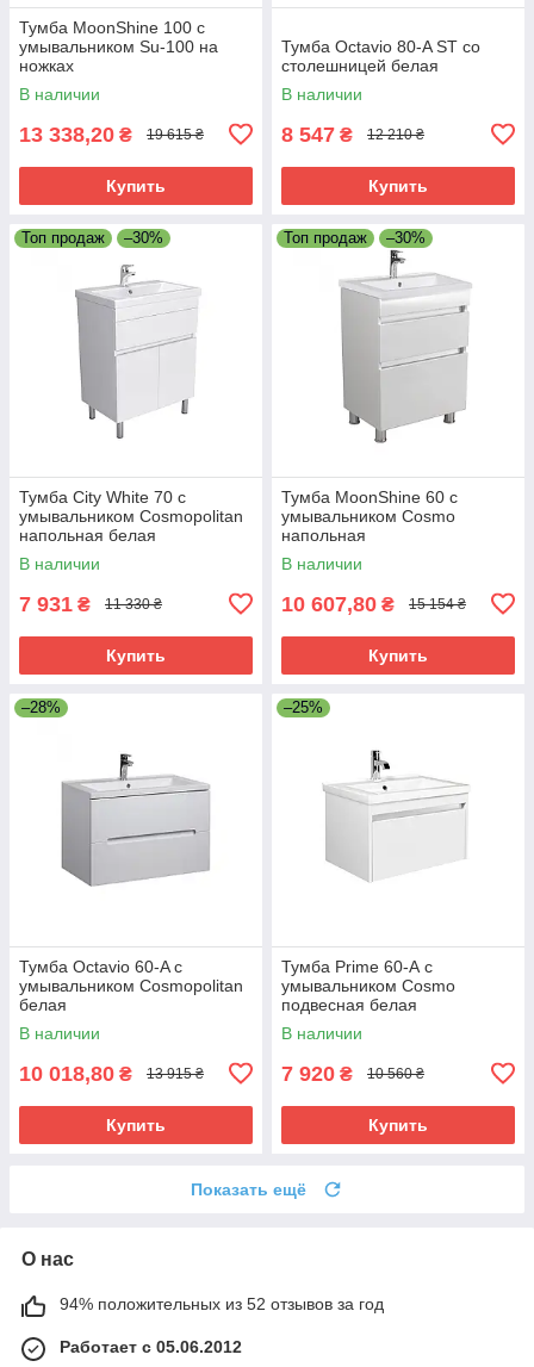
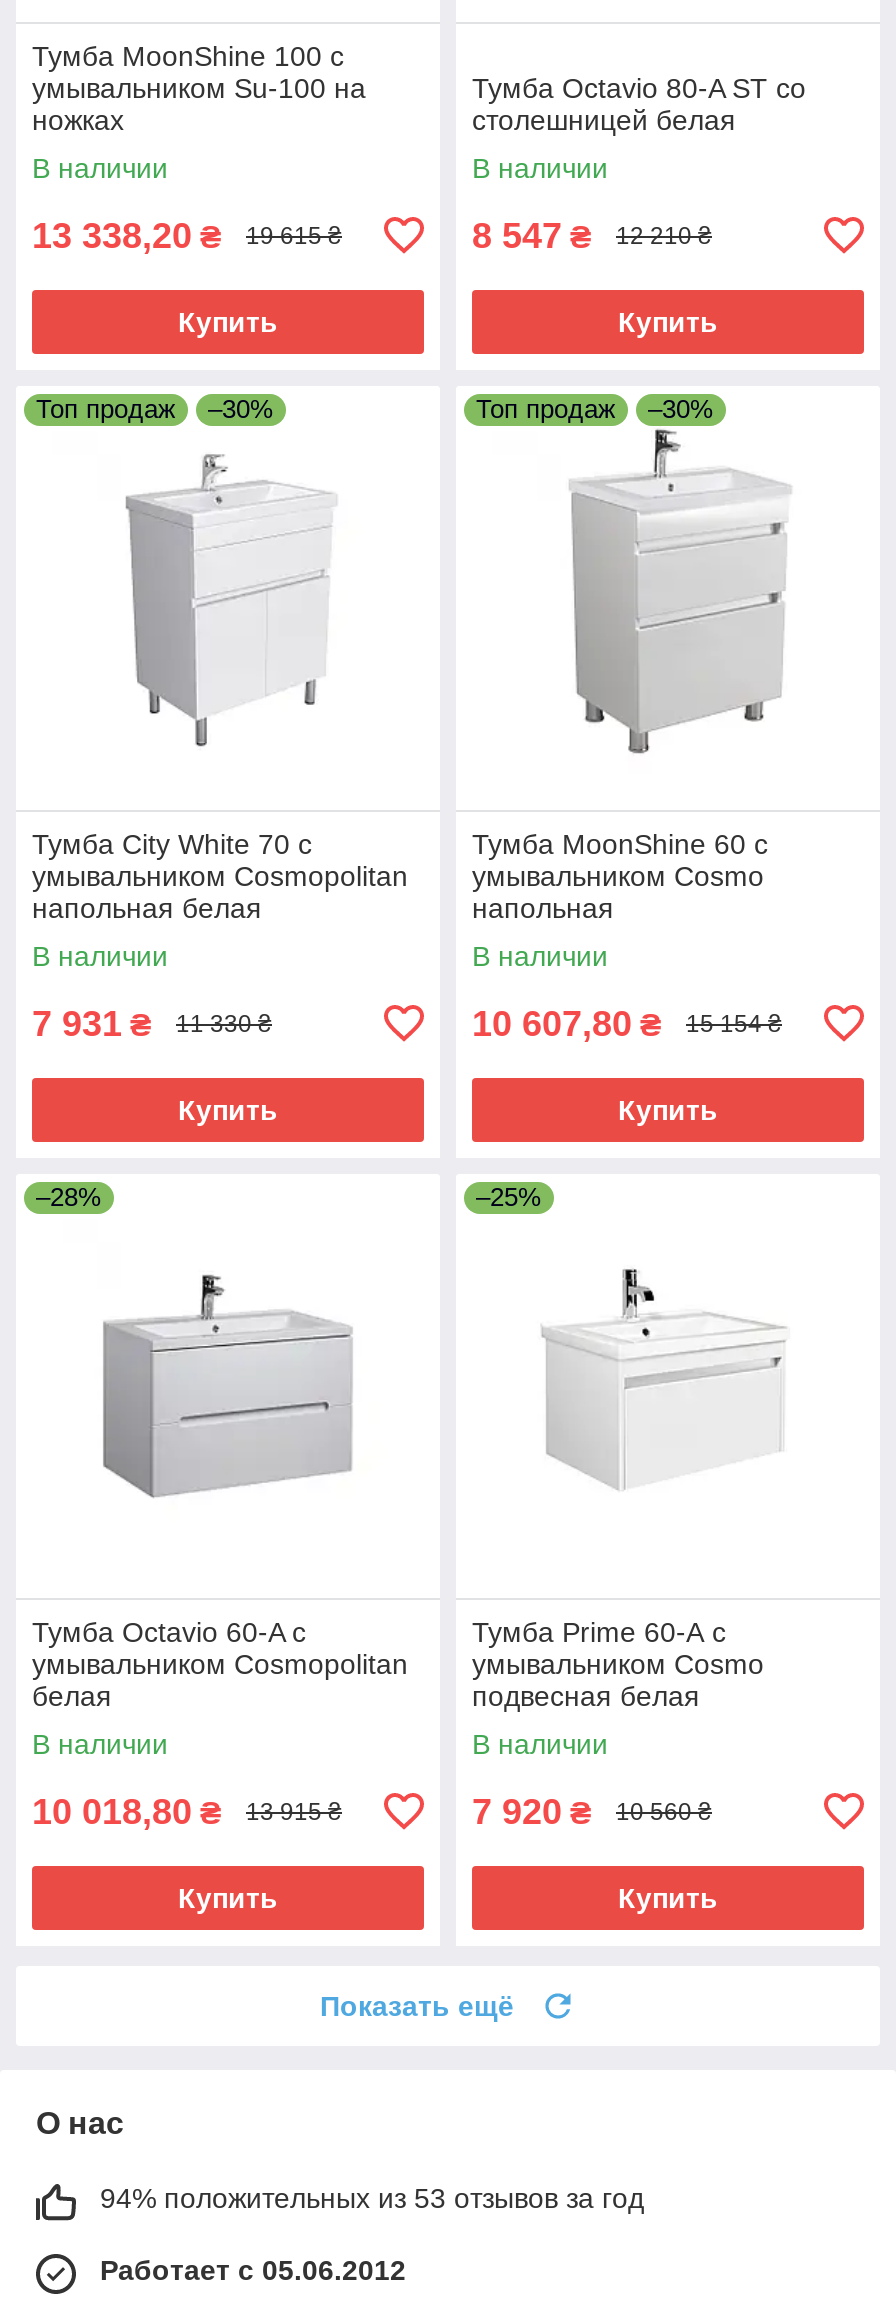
[60,1294,384,1313] 94% положительных из 52 отзывов за год -> [100,2182,644,2214] 94% положительных из 53 отзывов за год

